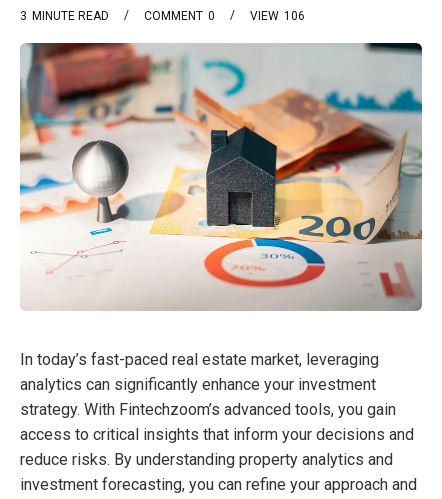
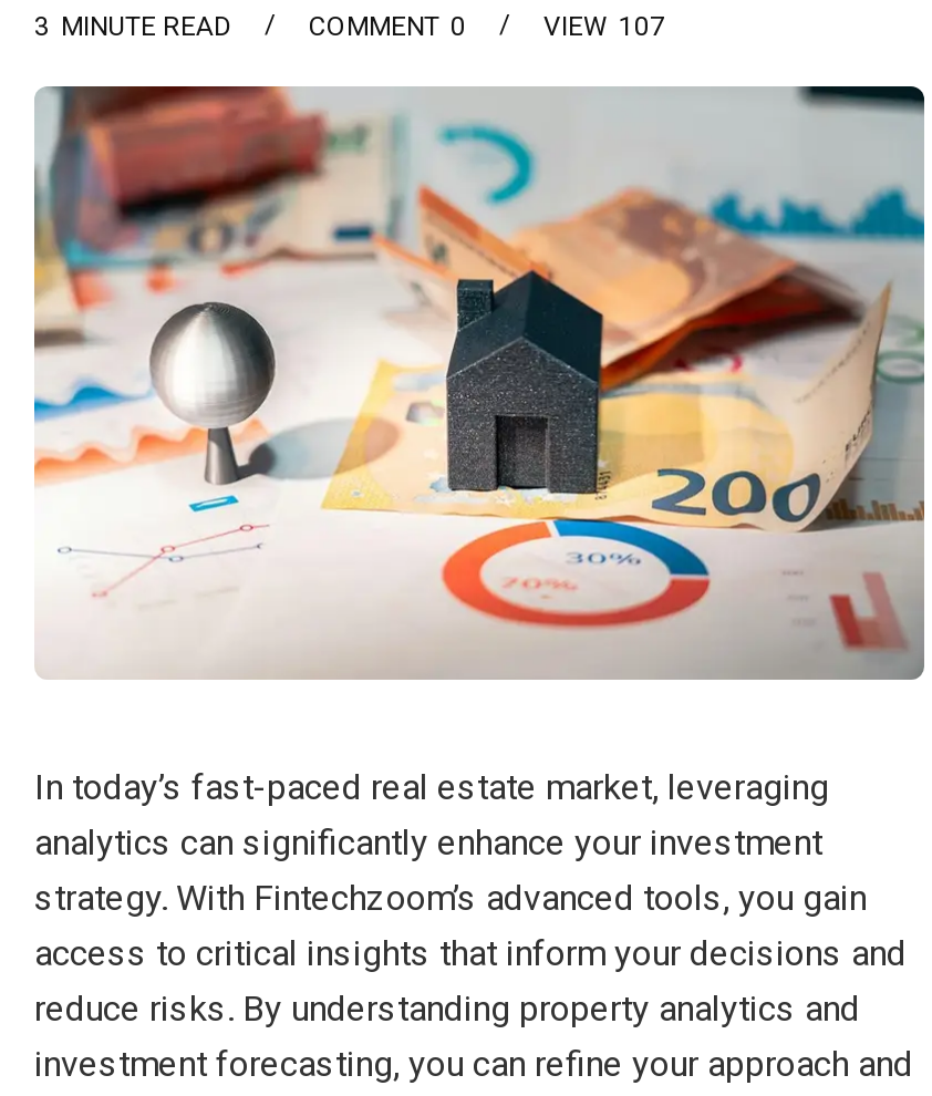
[250,8,305,22] VIEW 106 -> [543,10,665,41] VIEW 107

